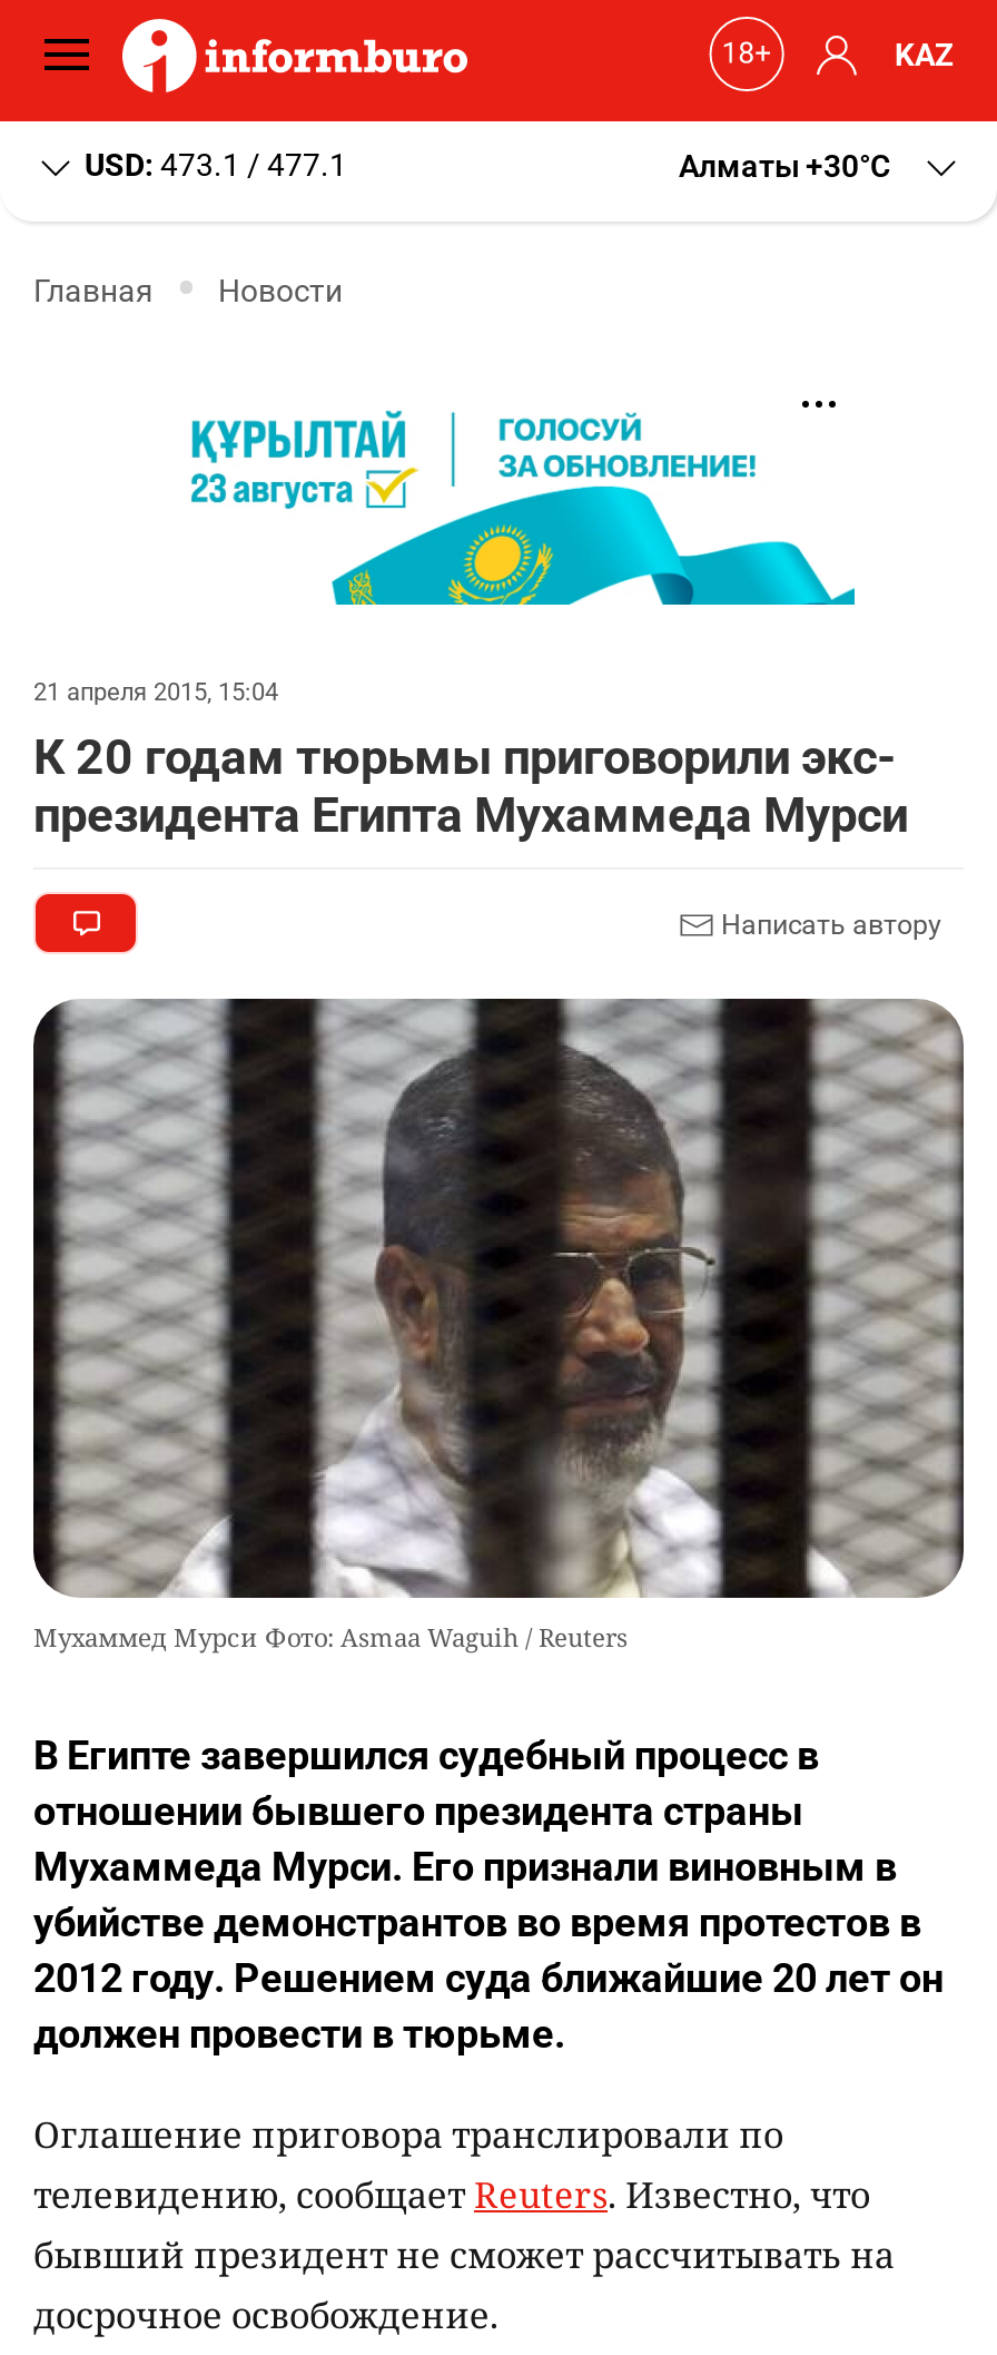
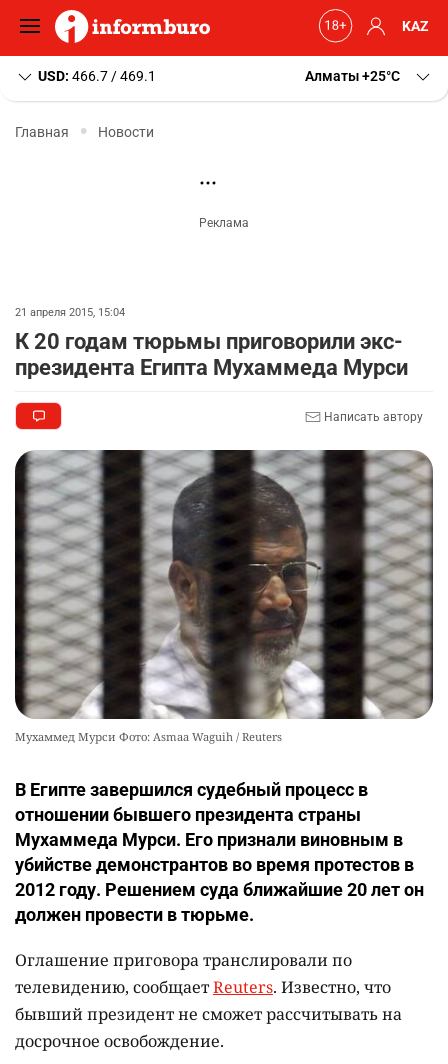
[85,148,347,184] USD: 473.1 / 477.1 -> [38,68,156,84] USD: 466.7 / 469.1
[679,148,890,184] Алматы +30 C -> [305,68,400,84] Алматы +25 C
[189,400,857,607] [image] -> none

